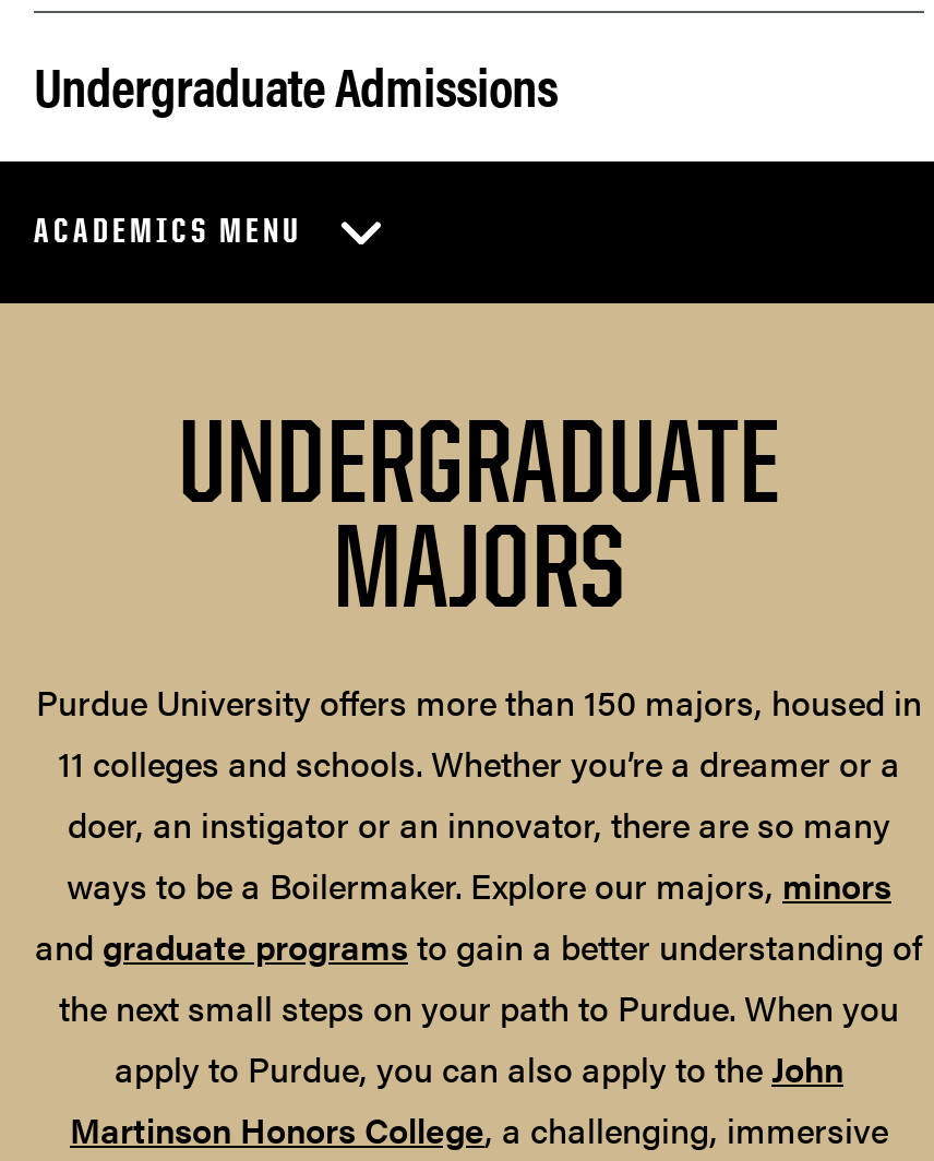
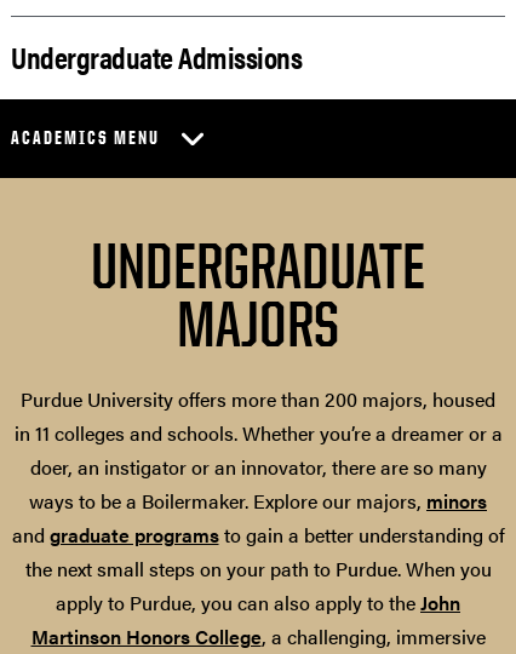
[36,677,922,788] Purdue University offers more than 150 majors, housed in | 11 colleges and schools. Whether you’re a dreamer or a -> [14,385,502,447] Purdue University offers more than 200 majors, housed | in 11 colleges and schools. Whether you’re a dreamer or a

